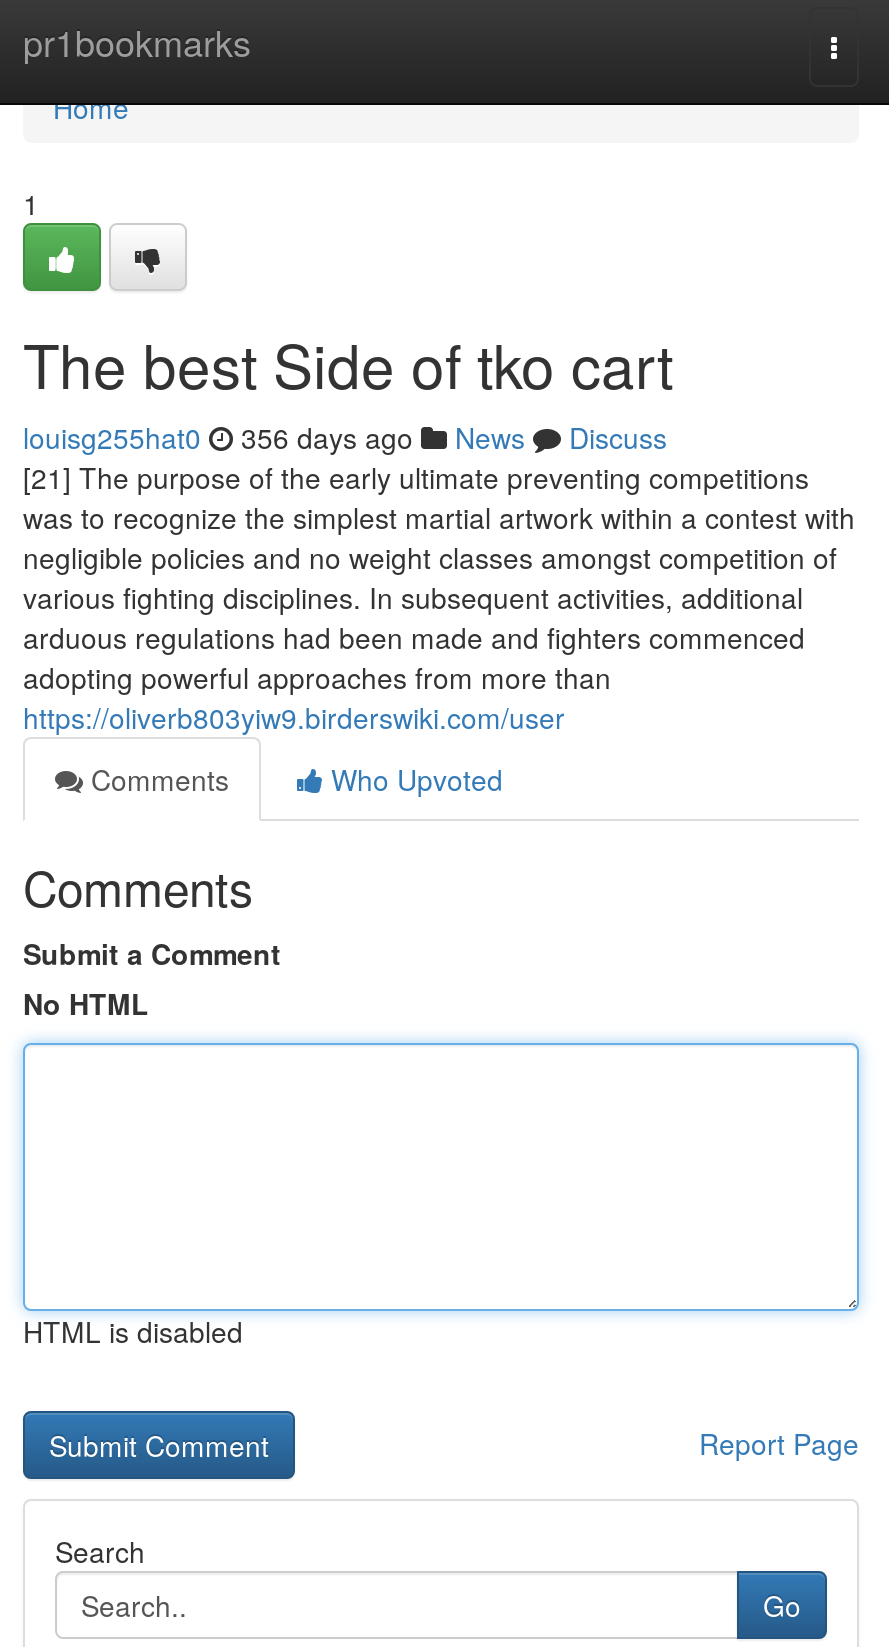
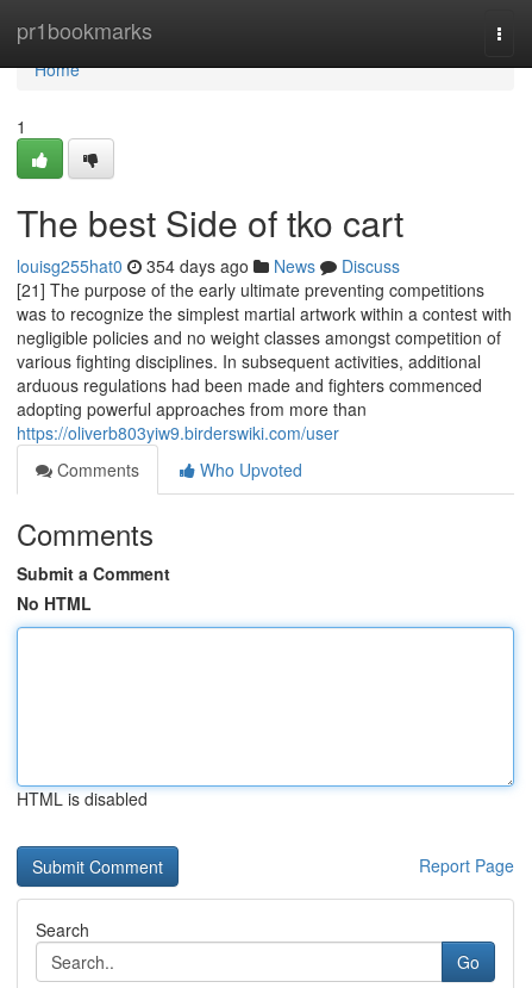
[23,417,667,457] louisg255hat0 356 days ago News Discuss -> [17,254,400,278] louisg255hat0 354 days ago News Discuss

